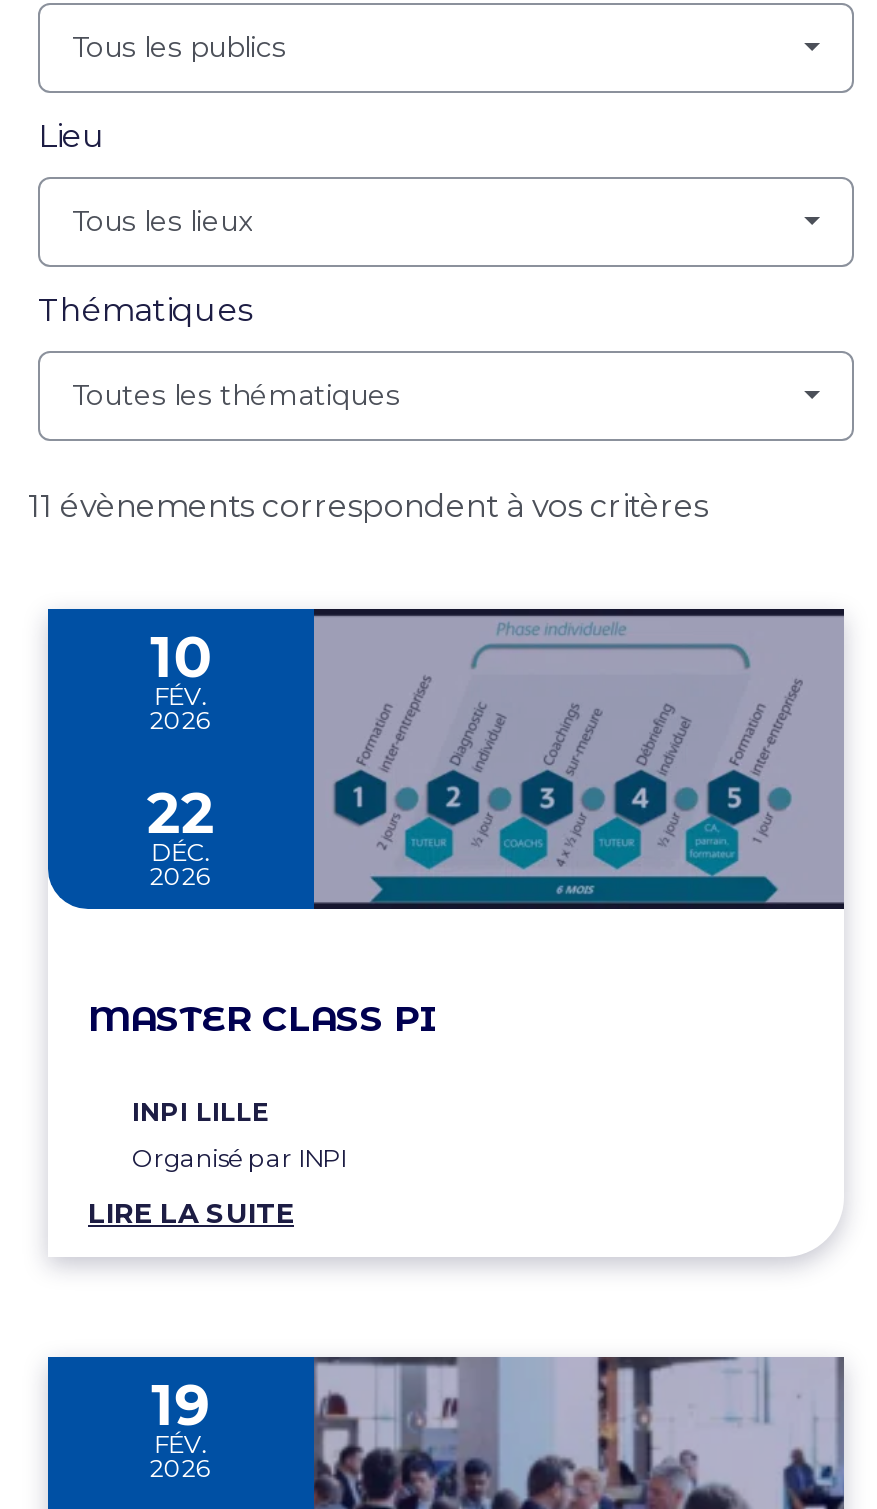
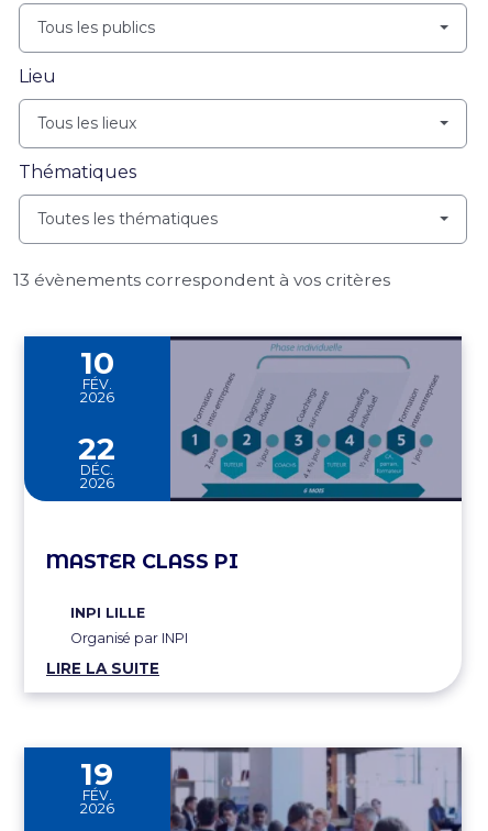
[28,487,708,525] 11 évènements correspondent à vos critères -> [13,269,390,290] 13 évènements correspondent à vos critères

